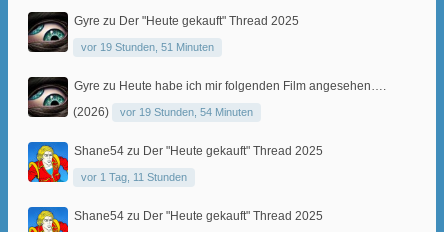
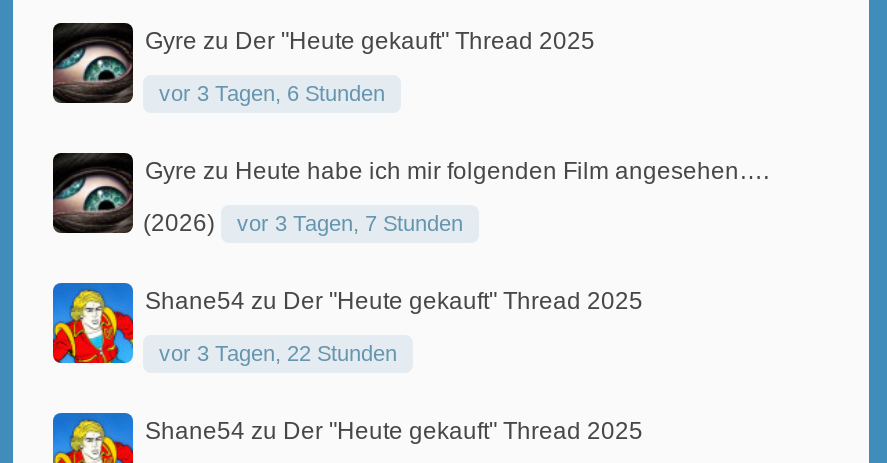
[81,41,214,53] vor 19 Stunden, 51 Minuten -> [159,81,385,105] vor 3 Tagen, 6 Stunden
[120,106,253,118] vor 19 Stunden, 54 Minuten -> [237,211,463,235] vor 3 Tagen, 7 Stunden
[81,171,187,183] vor 1 Tag, 11 Stunden -> [159,341,397,365] vor 3 Tagen, 22 Stunden

